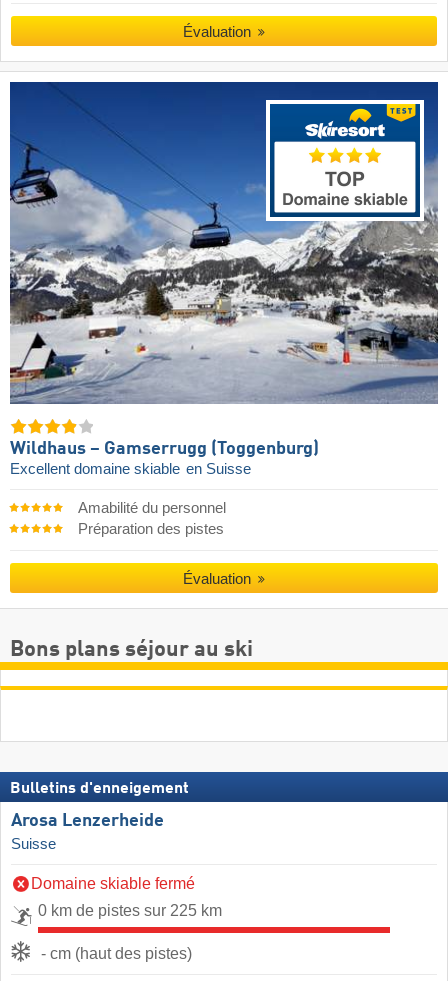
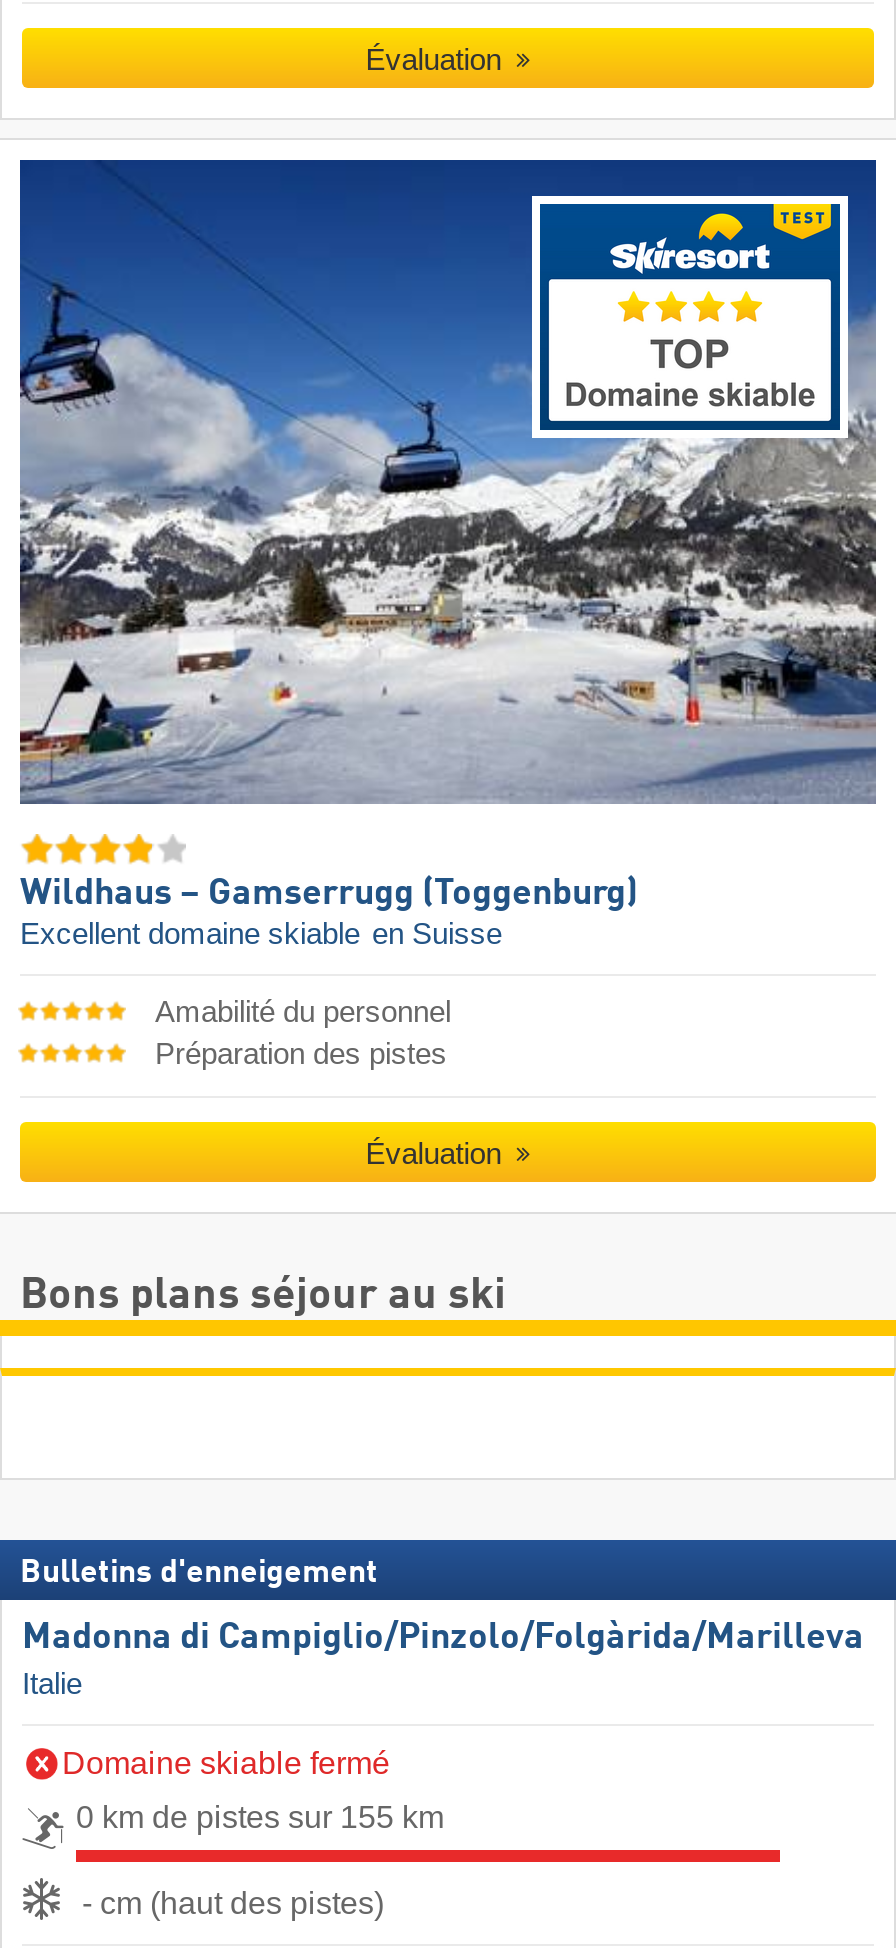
[11,812,164,852] Arosa Lenzerheide | Suisse -> [22,1619,864,1699] Madonna di Campiglio/Pinzolo/Folgàrida/Marilleva | Italie
[38,902,222,919] 0 km de pistes sur 225 km -> [76,1800,444,1834] 0 km de pistes sur 155 km

